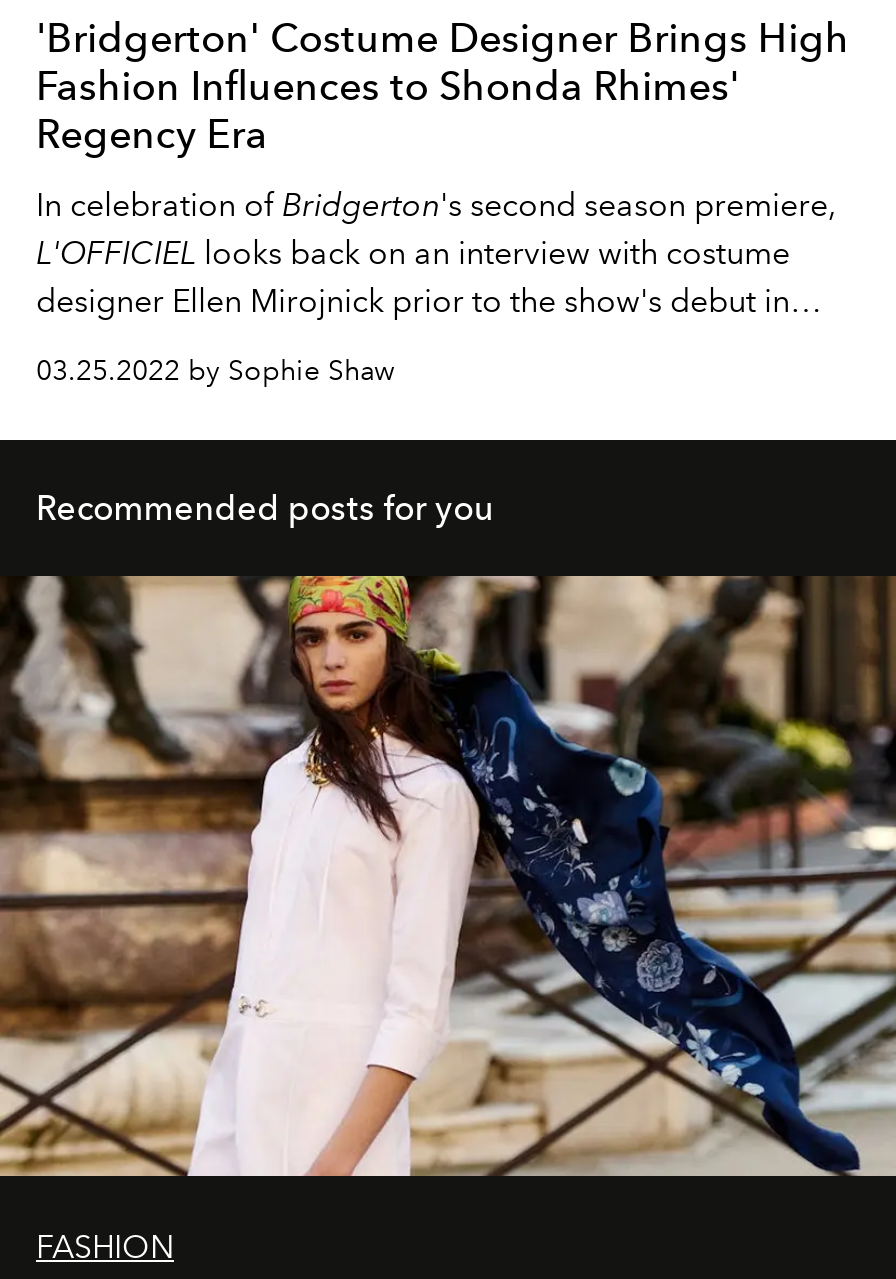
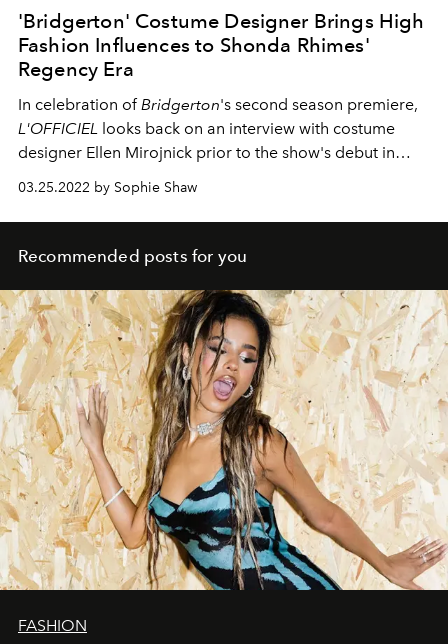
[6,574,890,1178] [image] -> [3,289,445,591] [image]

